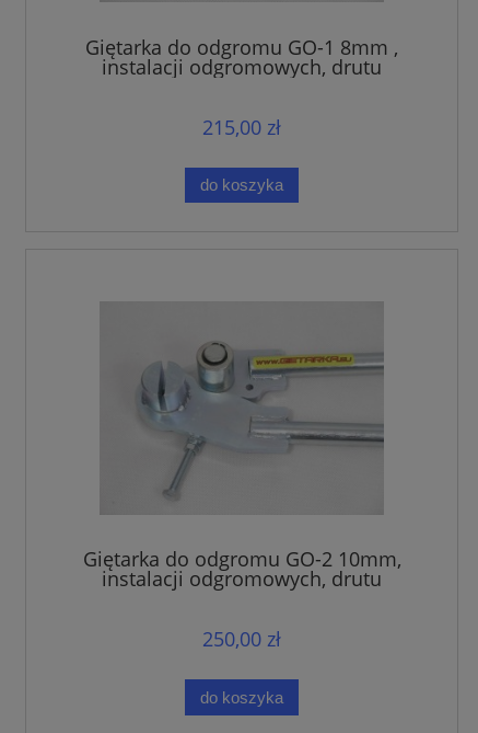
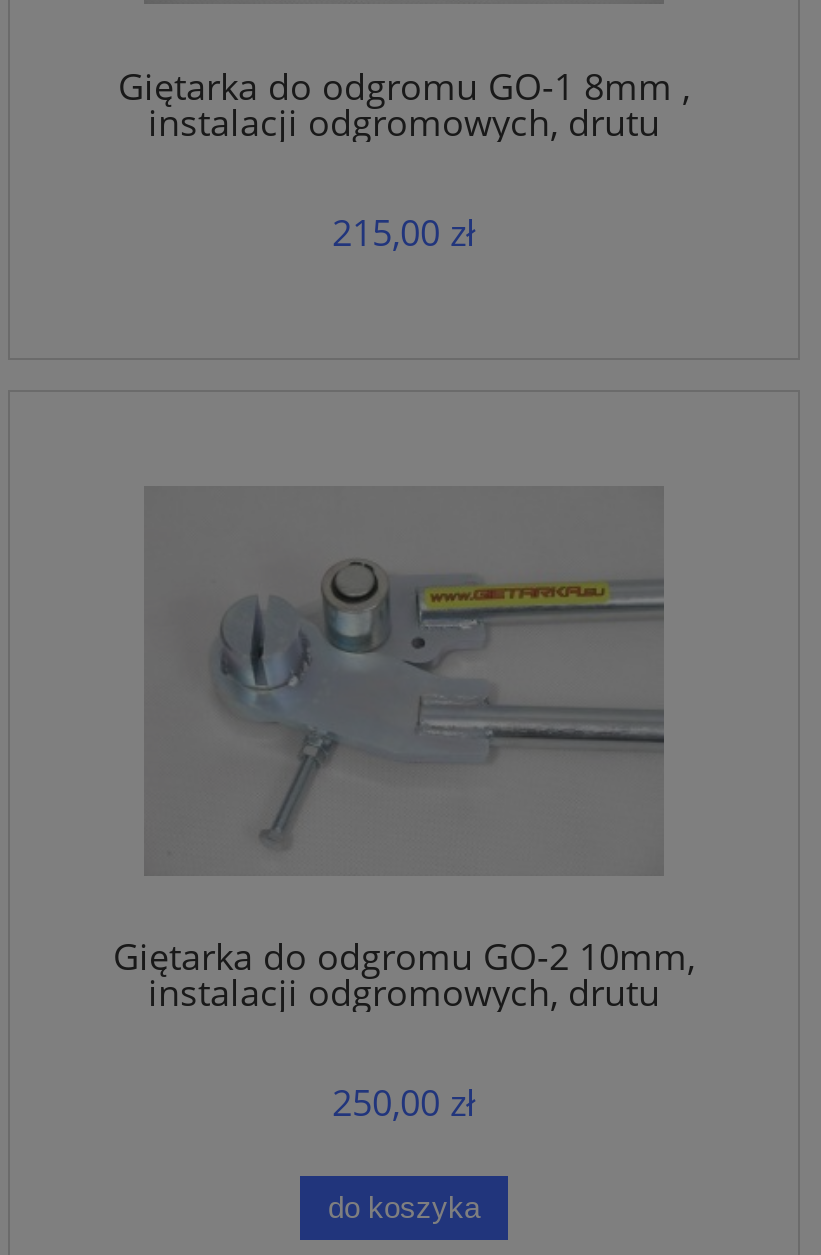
[200,175,283,194] do koszyka -> none

